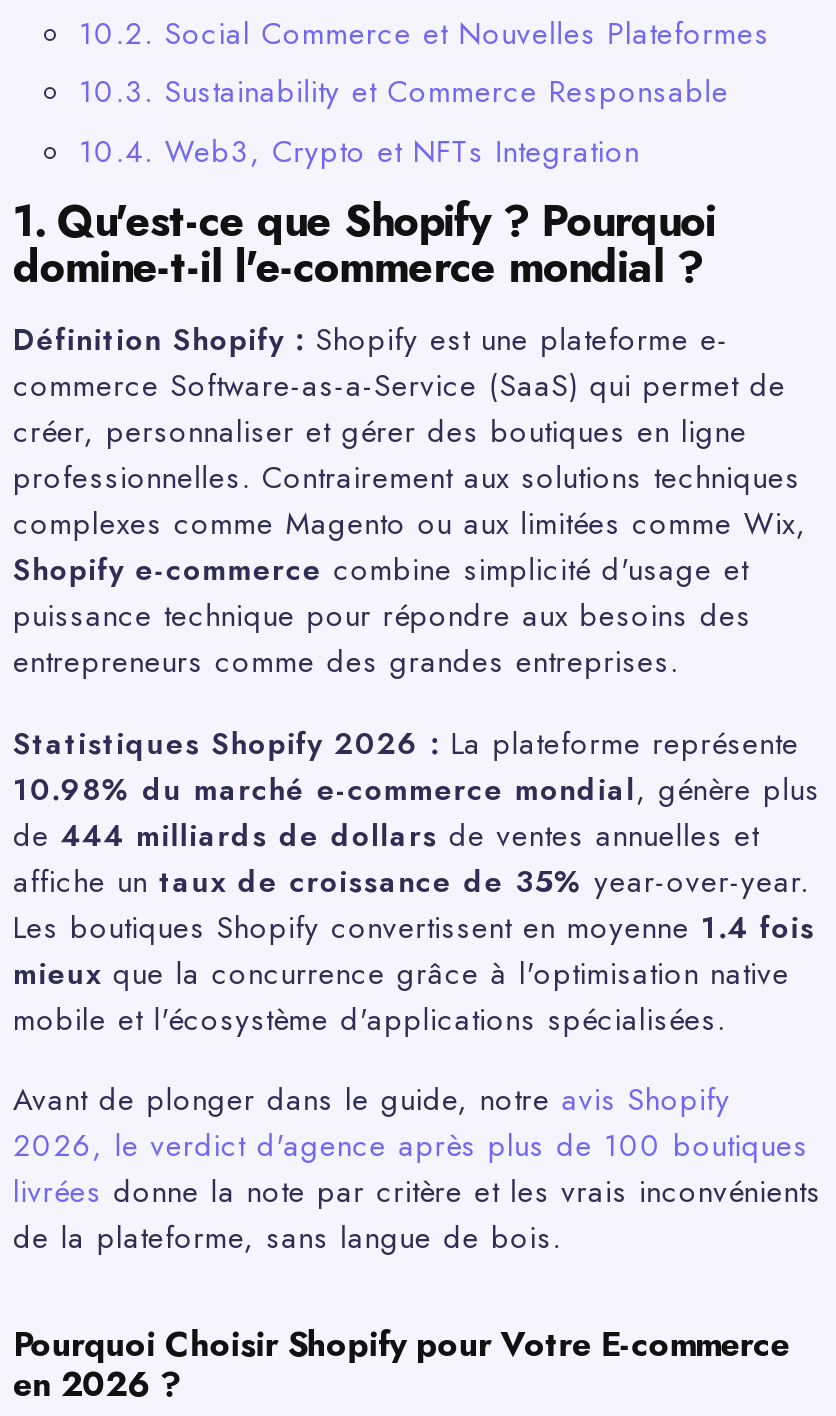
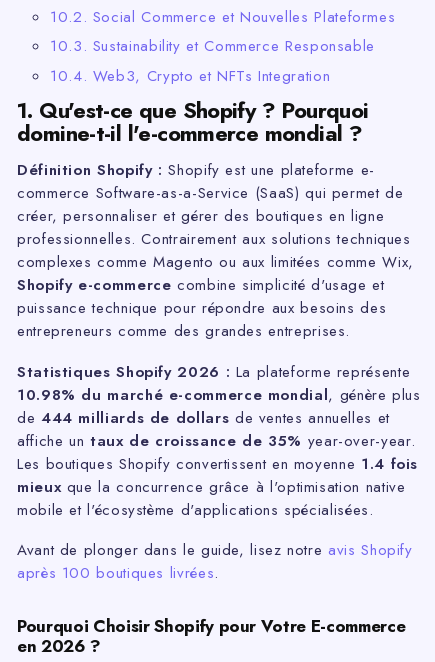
[13,1078,822,1260] Avant de plonger dans le guide, notre avis Shopify | 2026, le verdict d'agence après plus de 100 boutiques | livrées donne la note par critère et les vrais inconvénients | de la plateforme, sans langue de bois. -> [17,539,413,584] Avant de plonger dans le guide, lisez notre avis Shopify | après 100 boutiques livrées.

